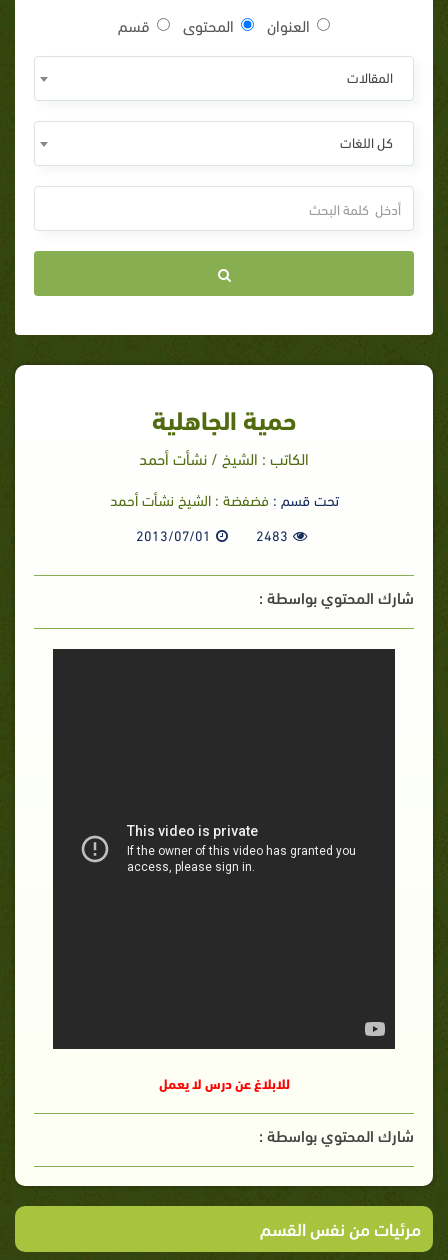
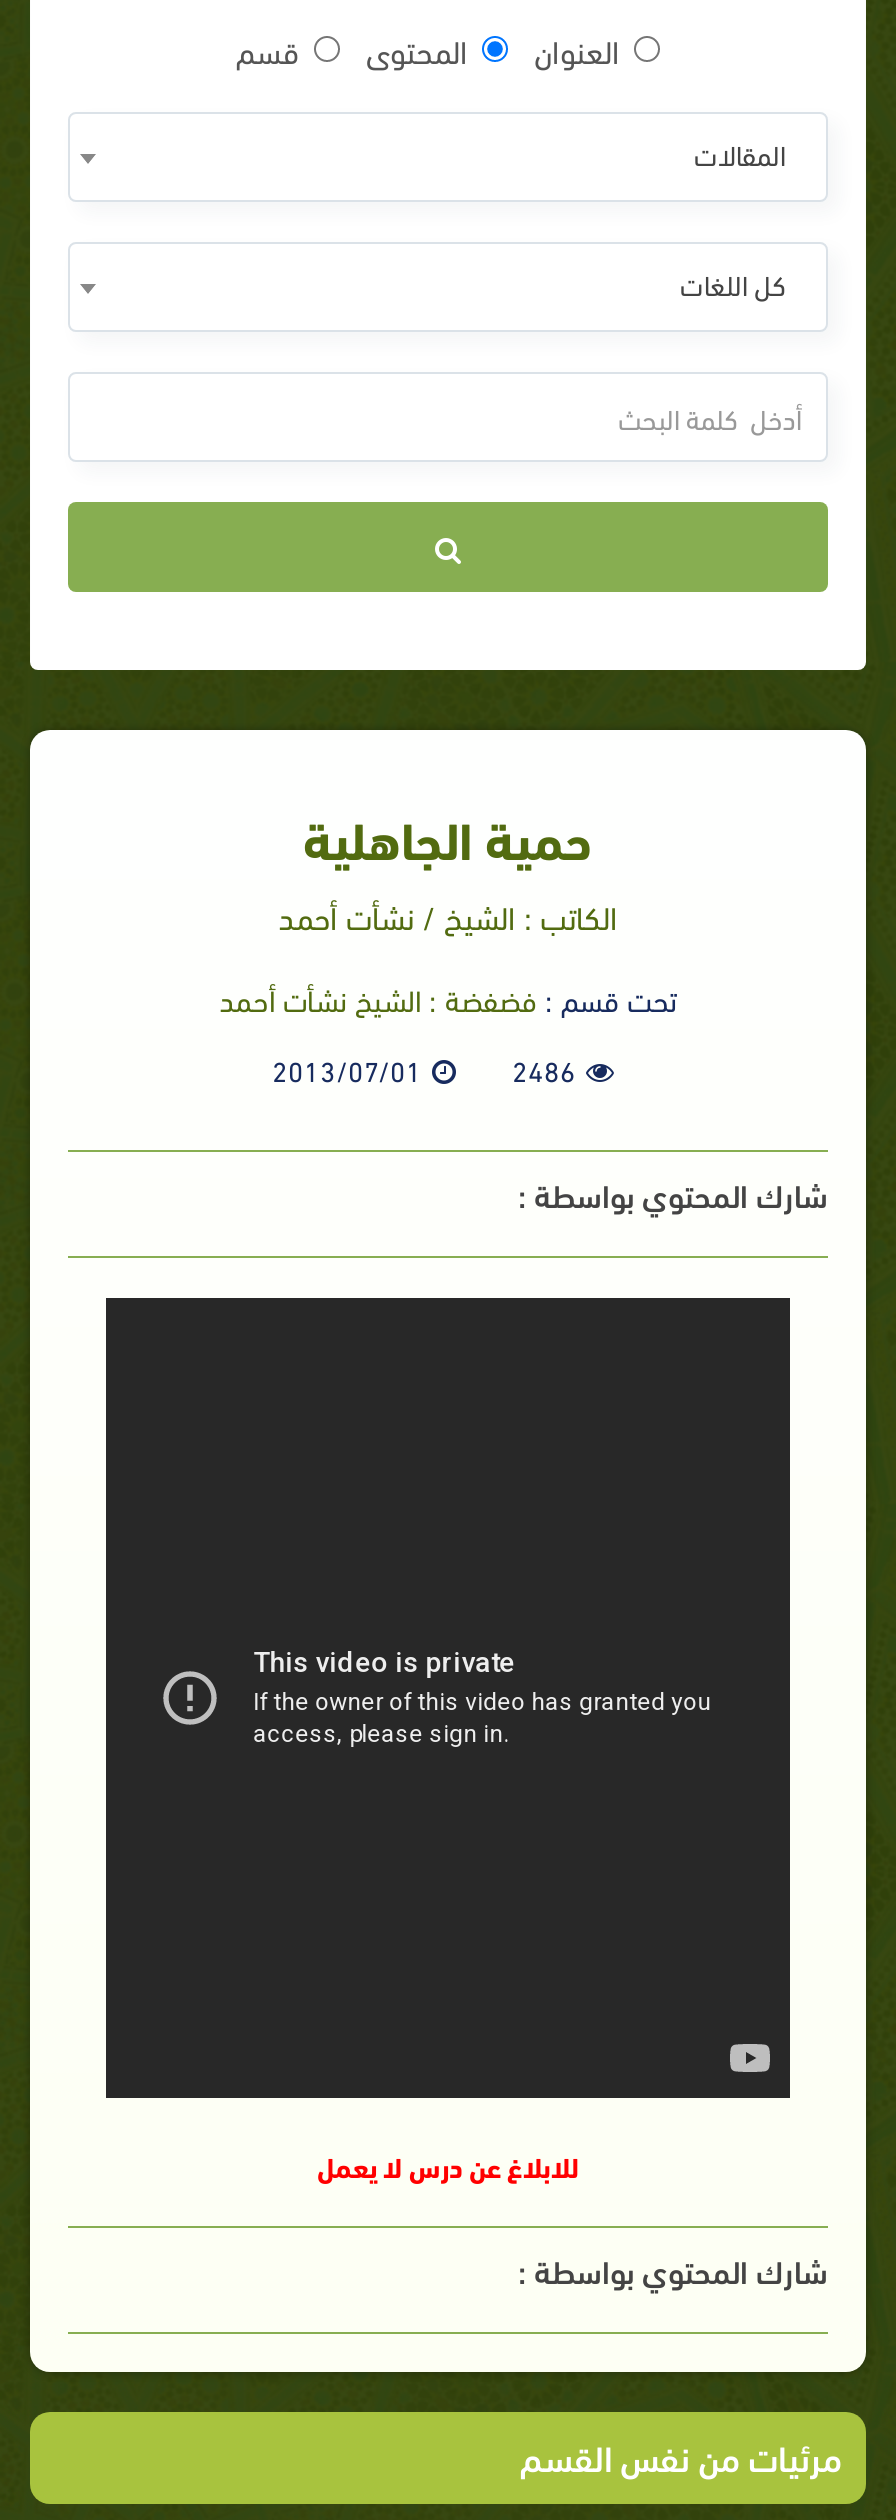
[256,524,288,545] 2483 -> [512,1048,576,1090] 2486

